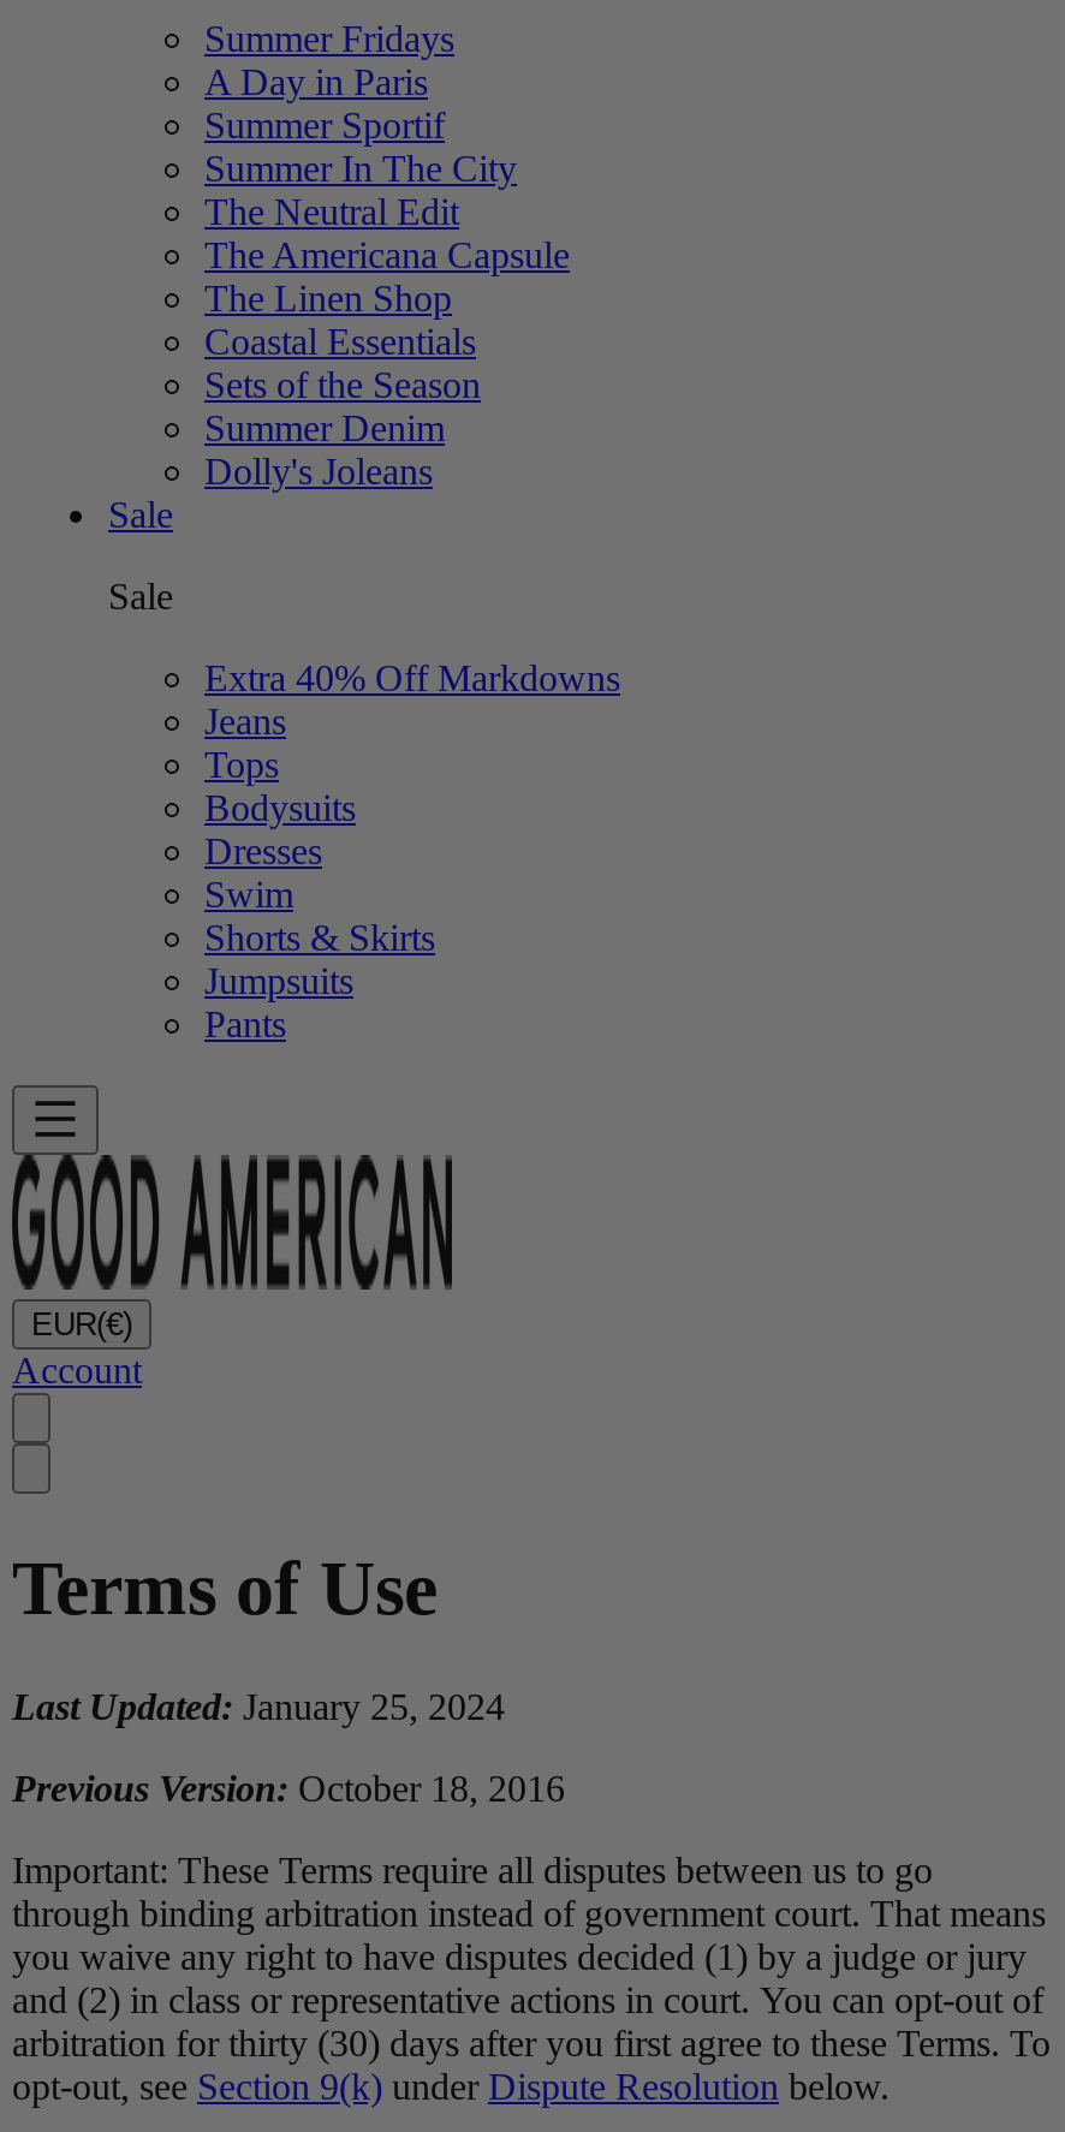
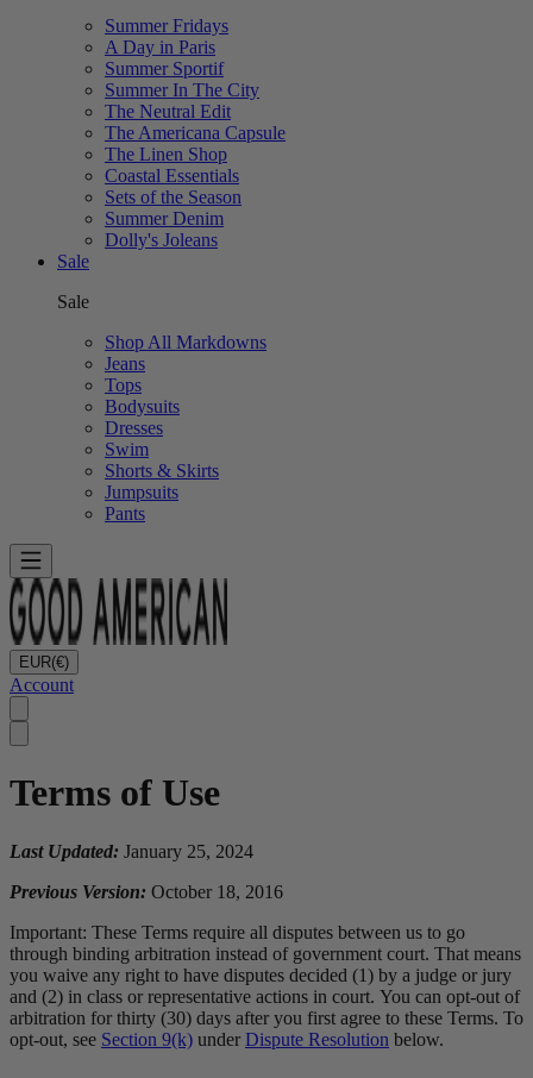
[204,657,620,698] Extra 40% Off Markdowns -> [105,332,266,352] Shop All Markdowns

